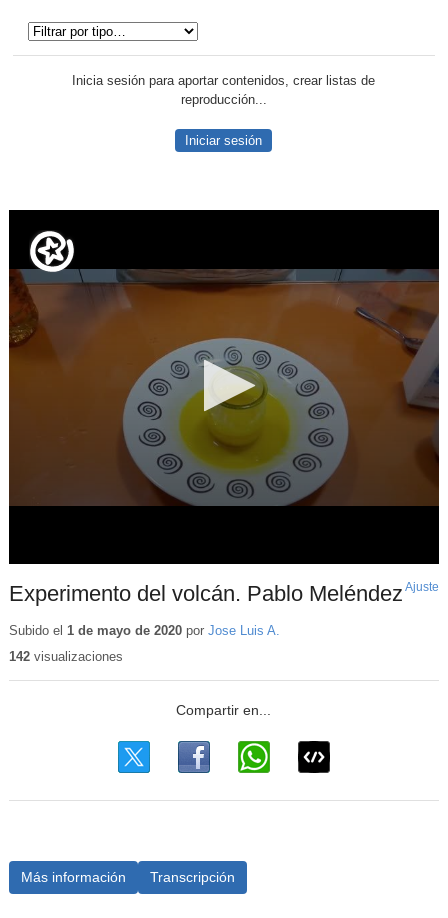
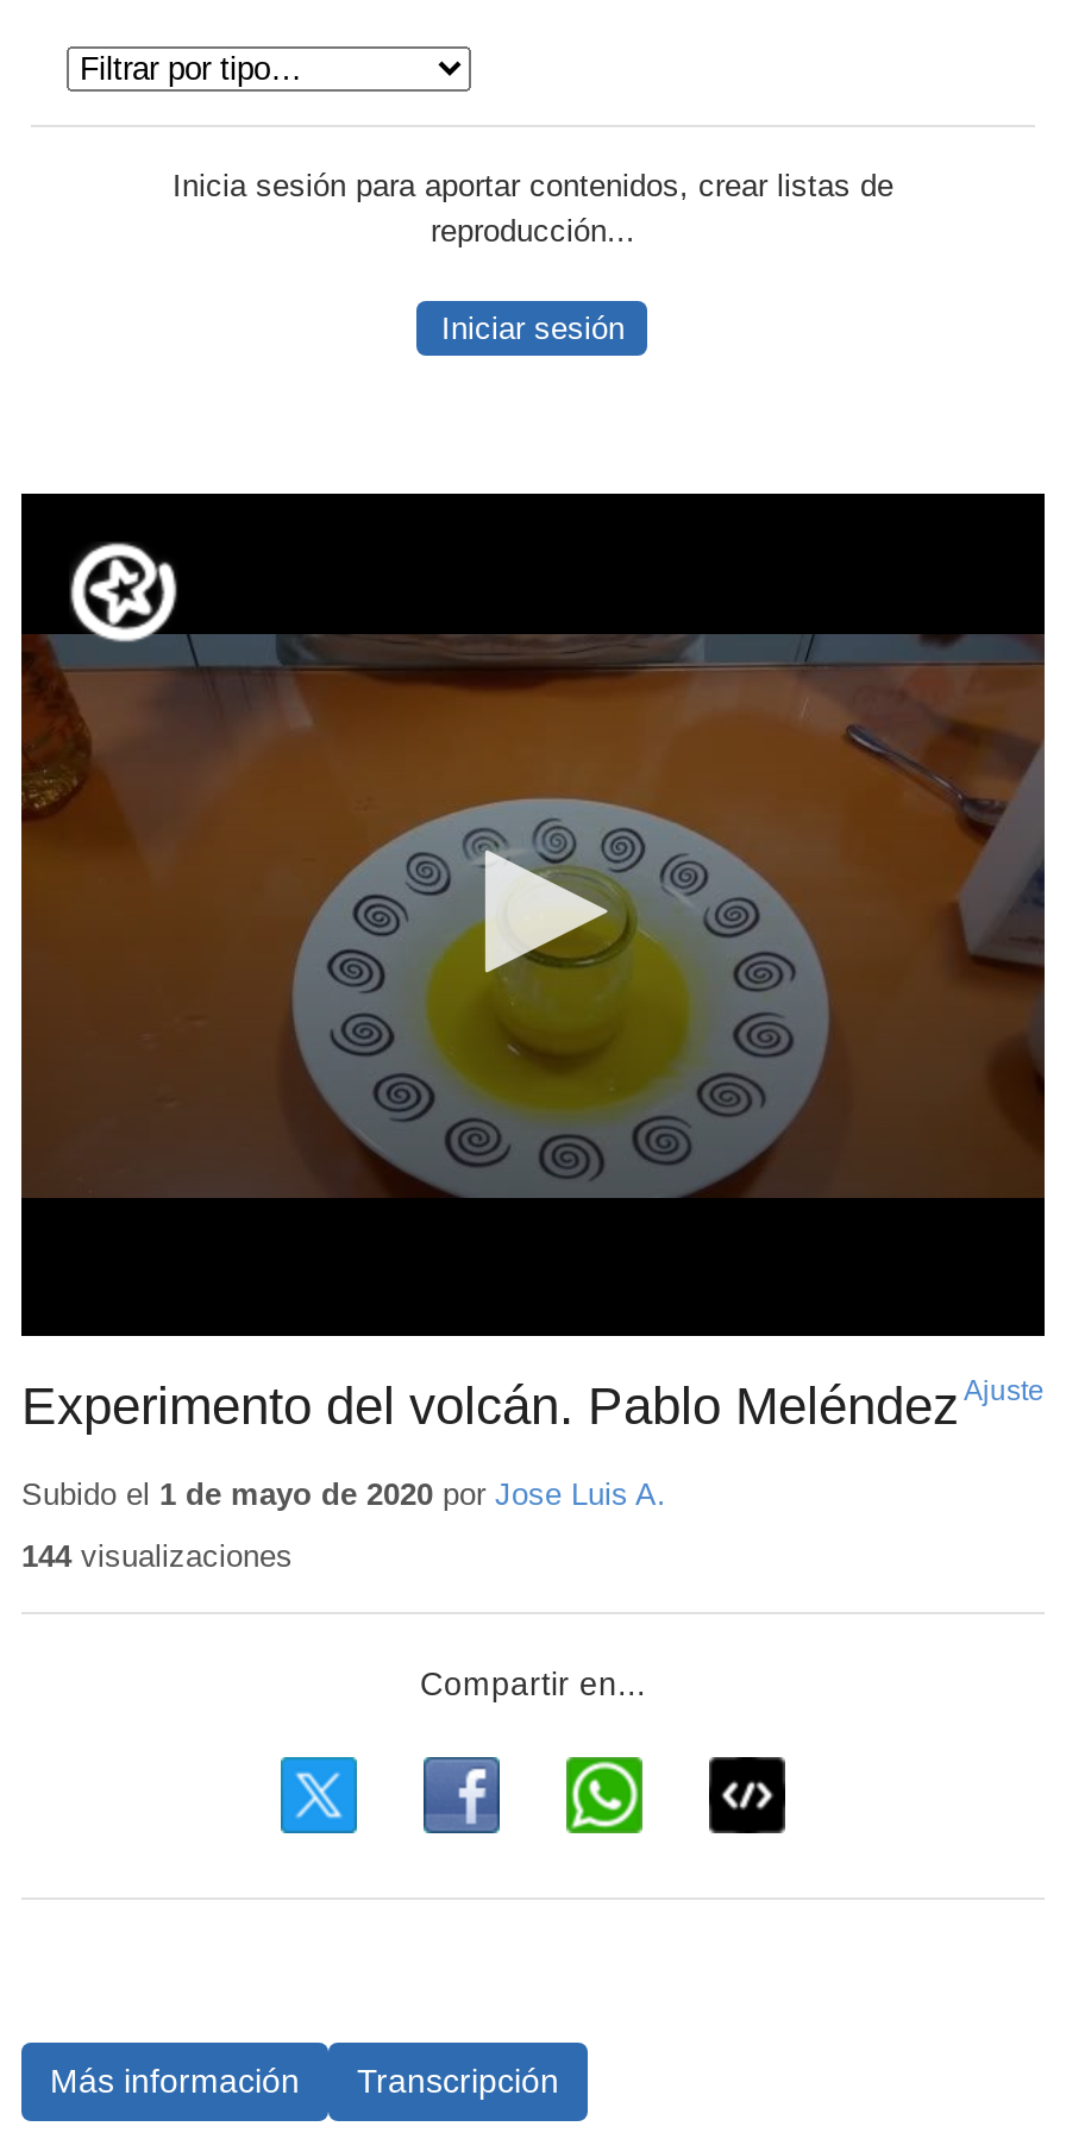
[9,649,123,664] 142 visualizaciones -> [21,1538,293,1574] 144 visualizaciones

